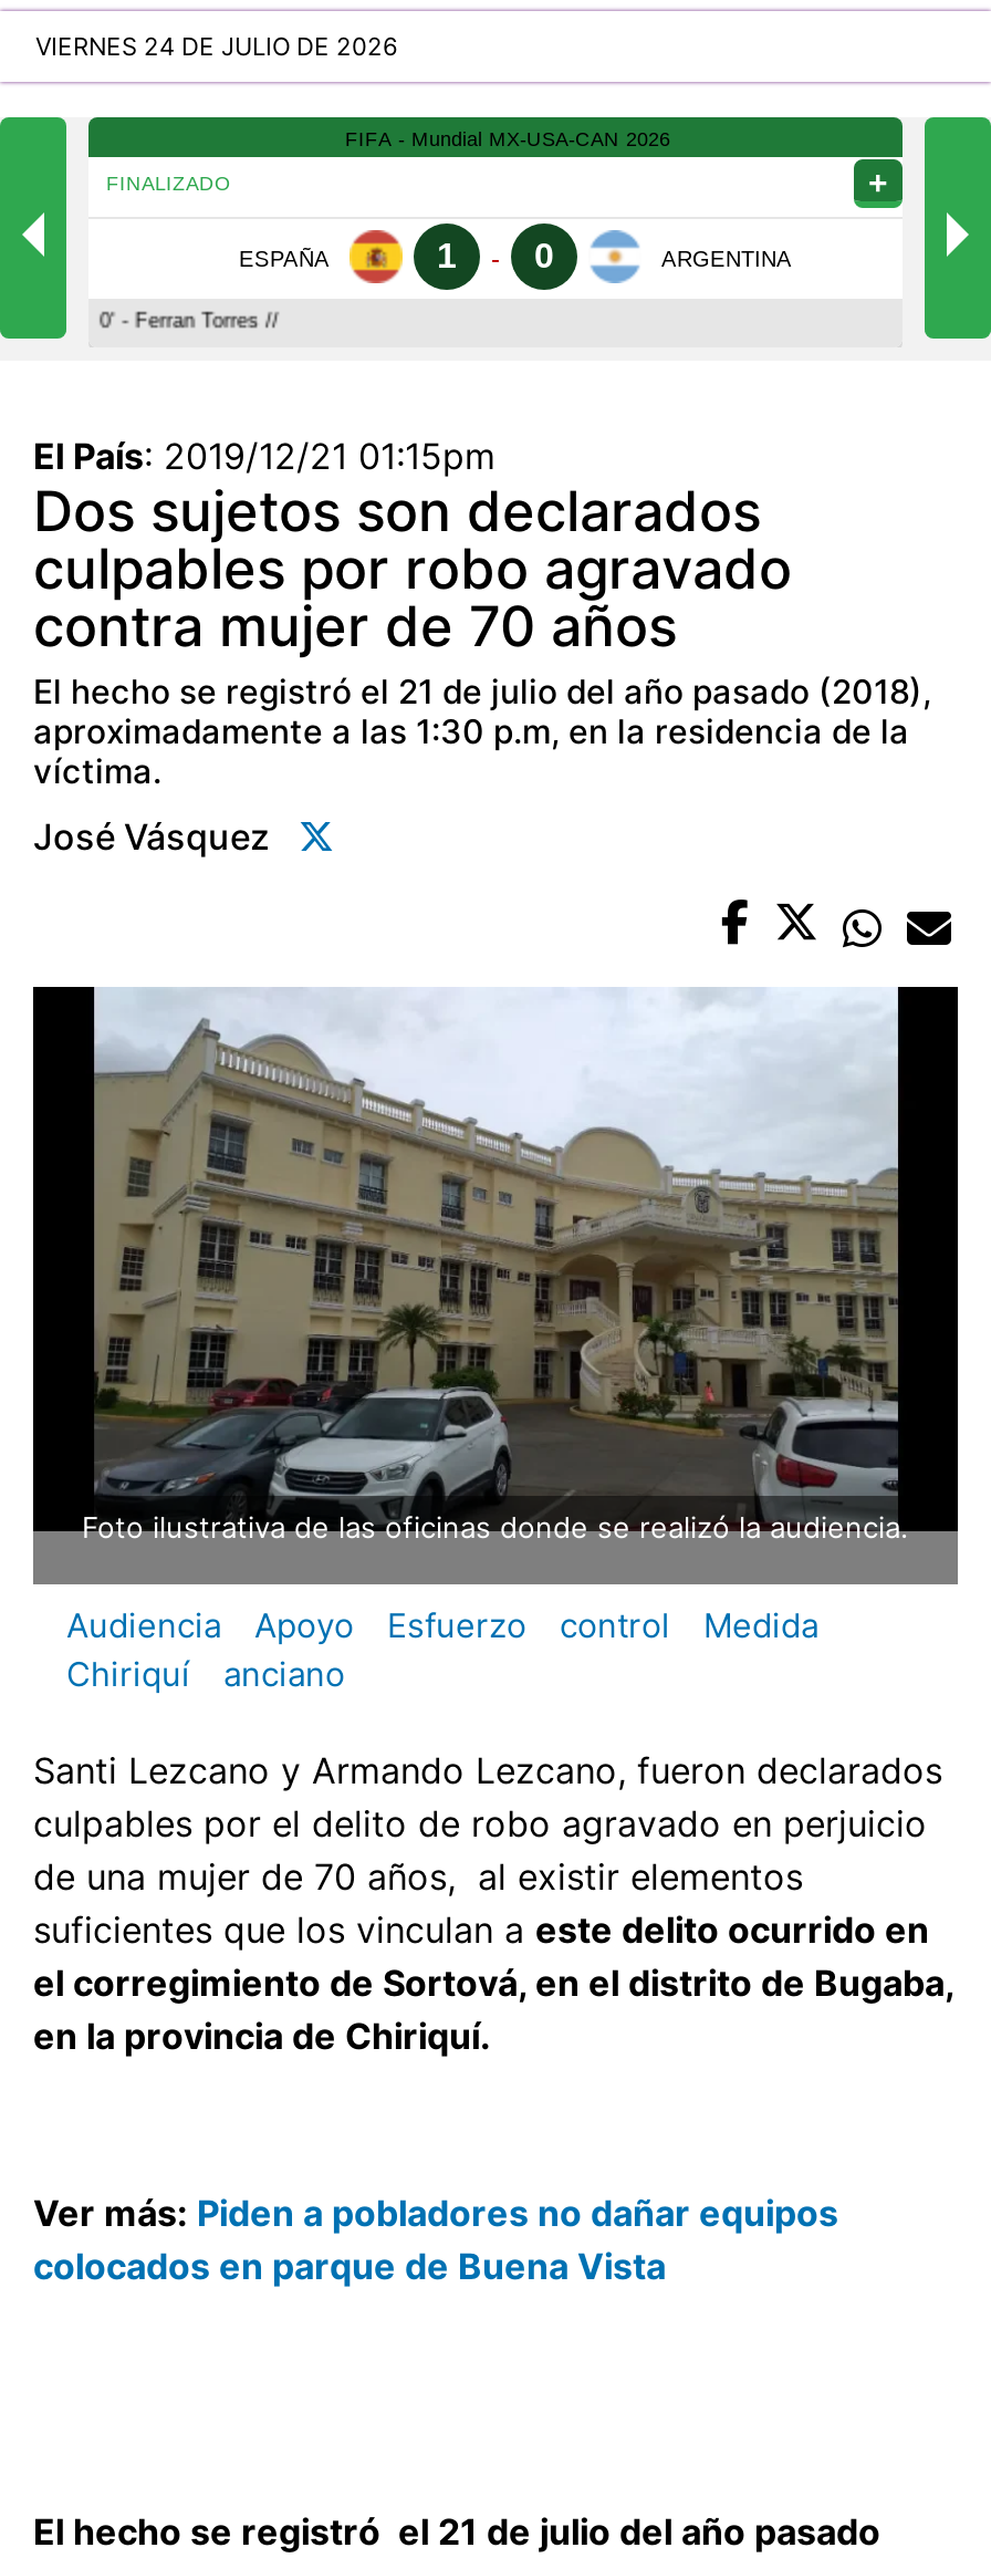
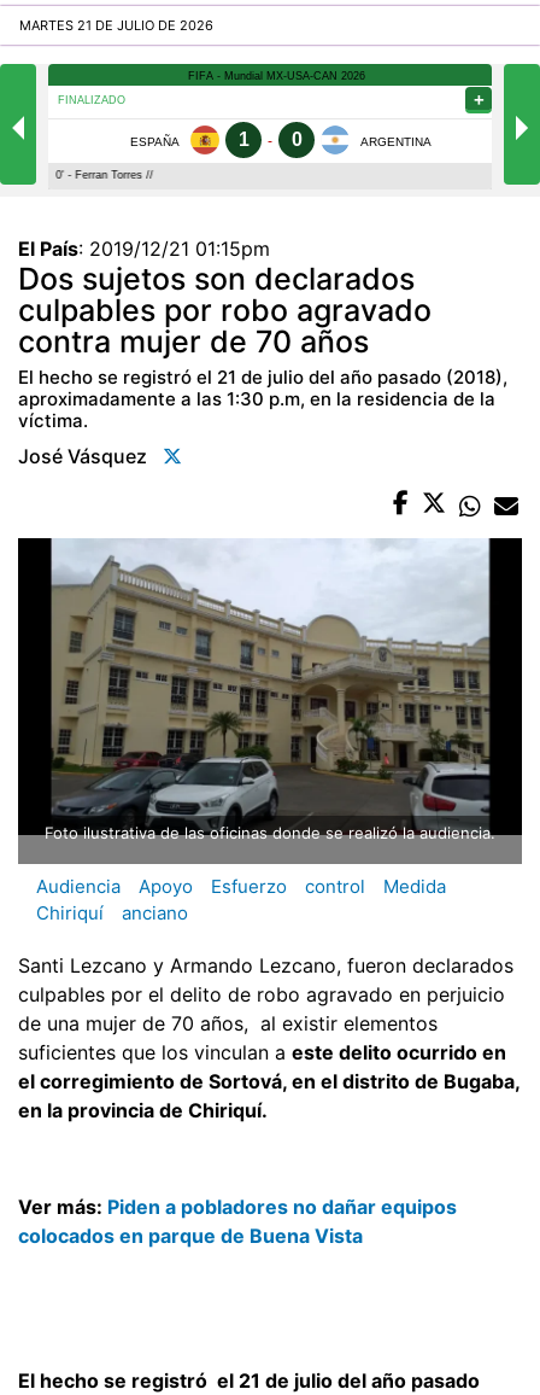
[35,32,398,63] VIERNES 24 DE JULIO DE 2026 -> [19,17,213,34] MARTES 21 DE JULIO DE 2026

